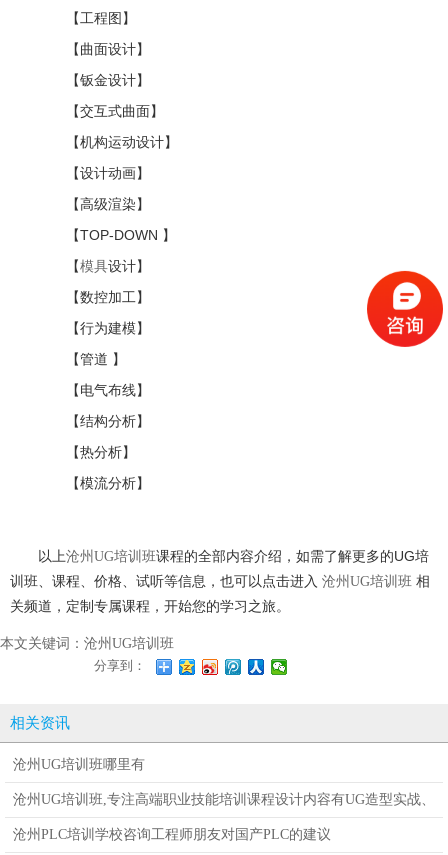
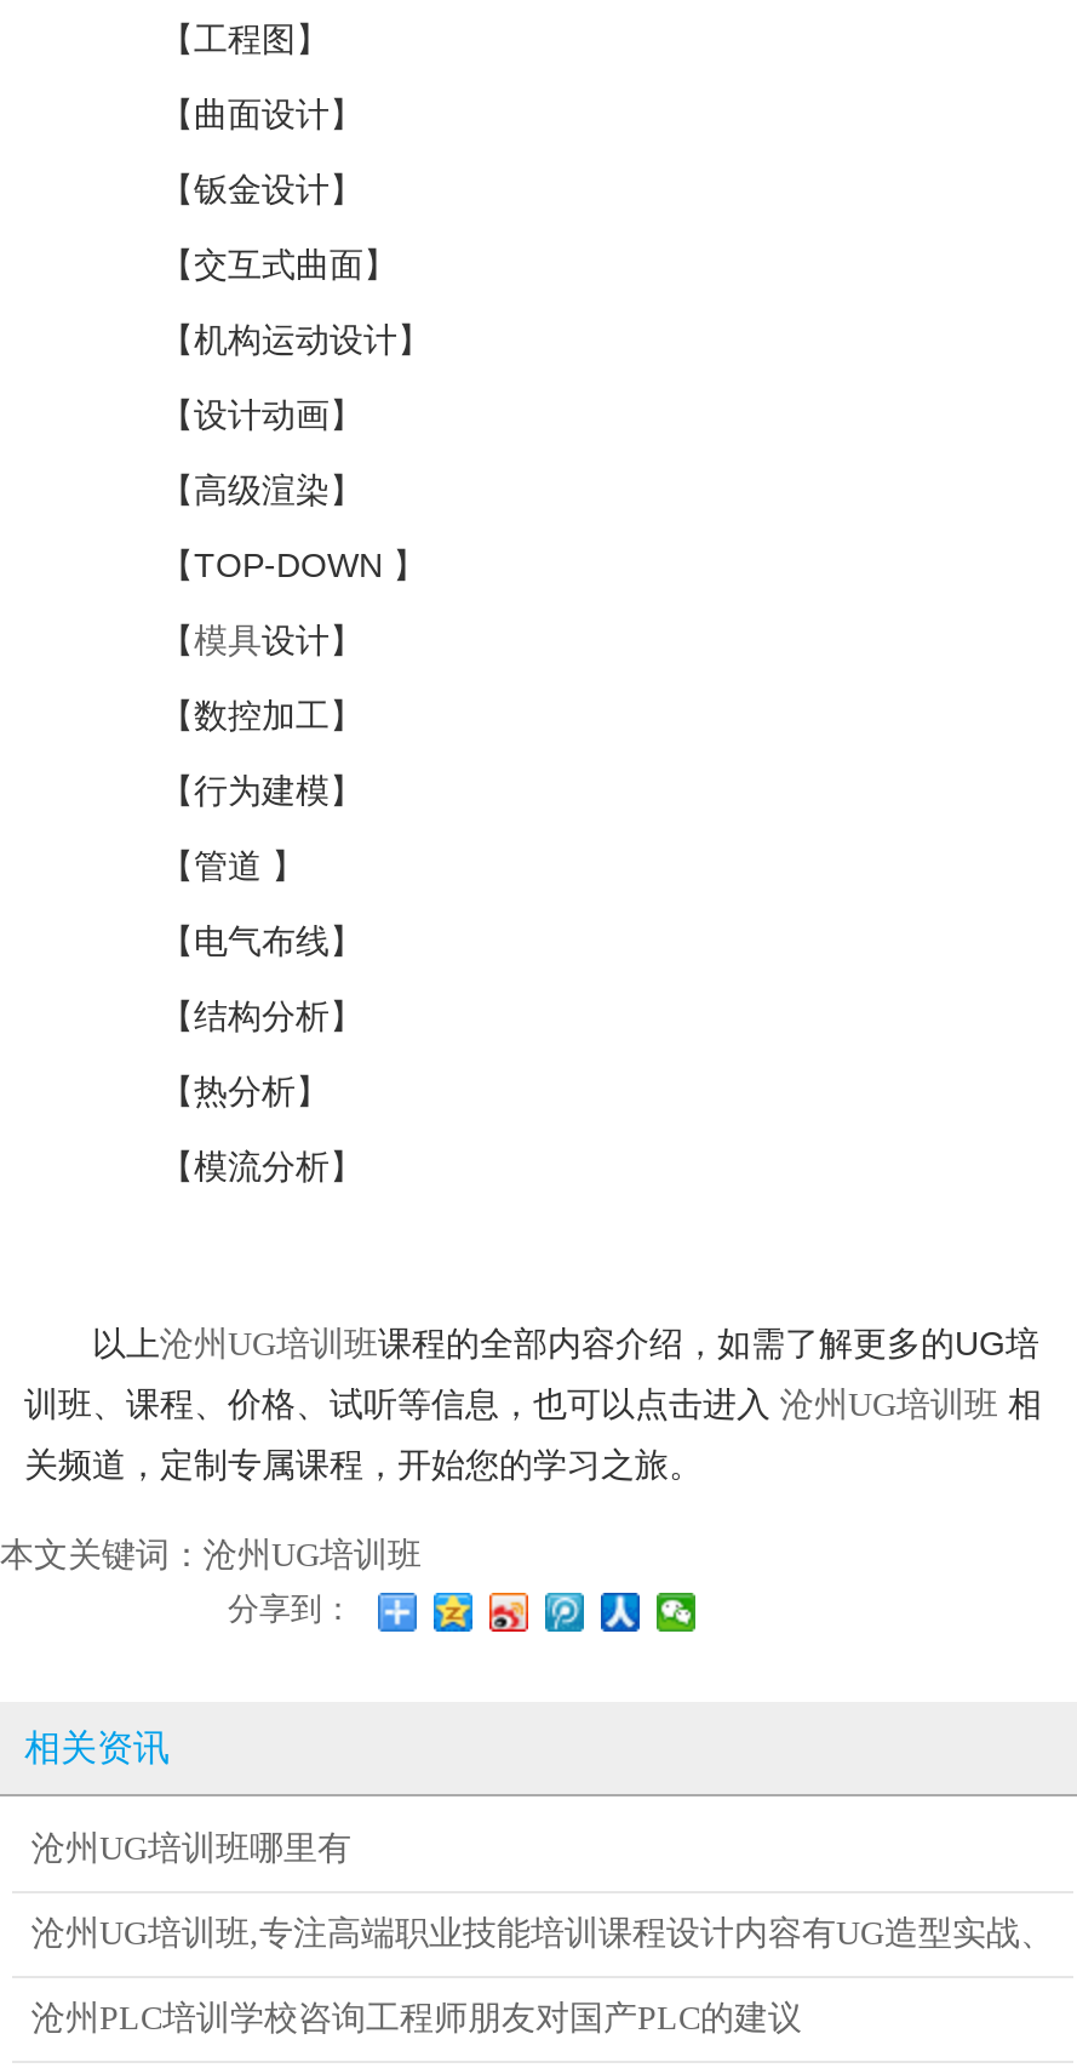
[366,270,444,348] [image] -> none

